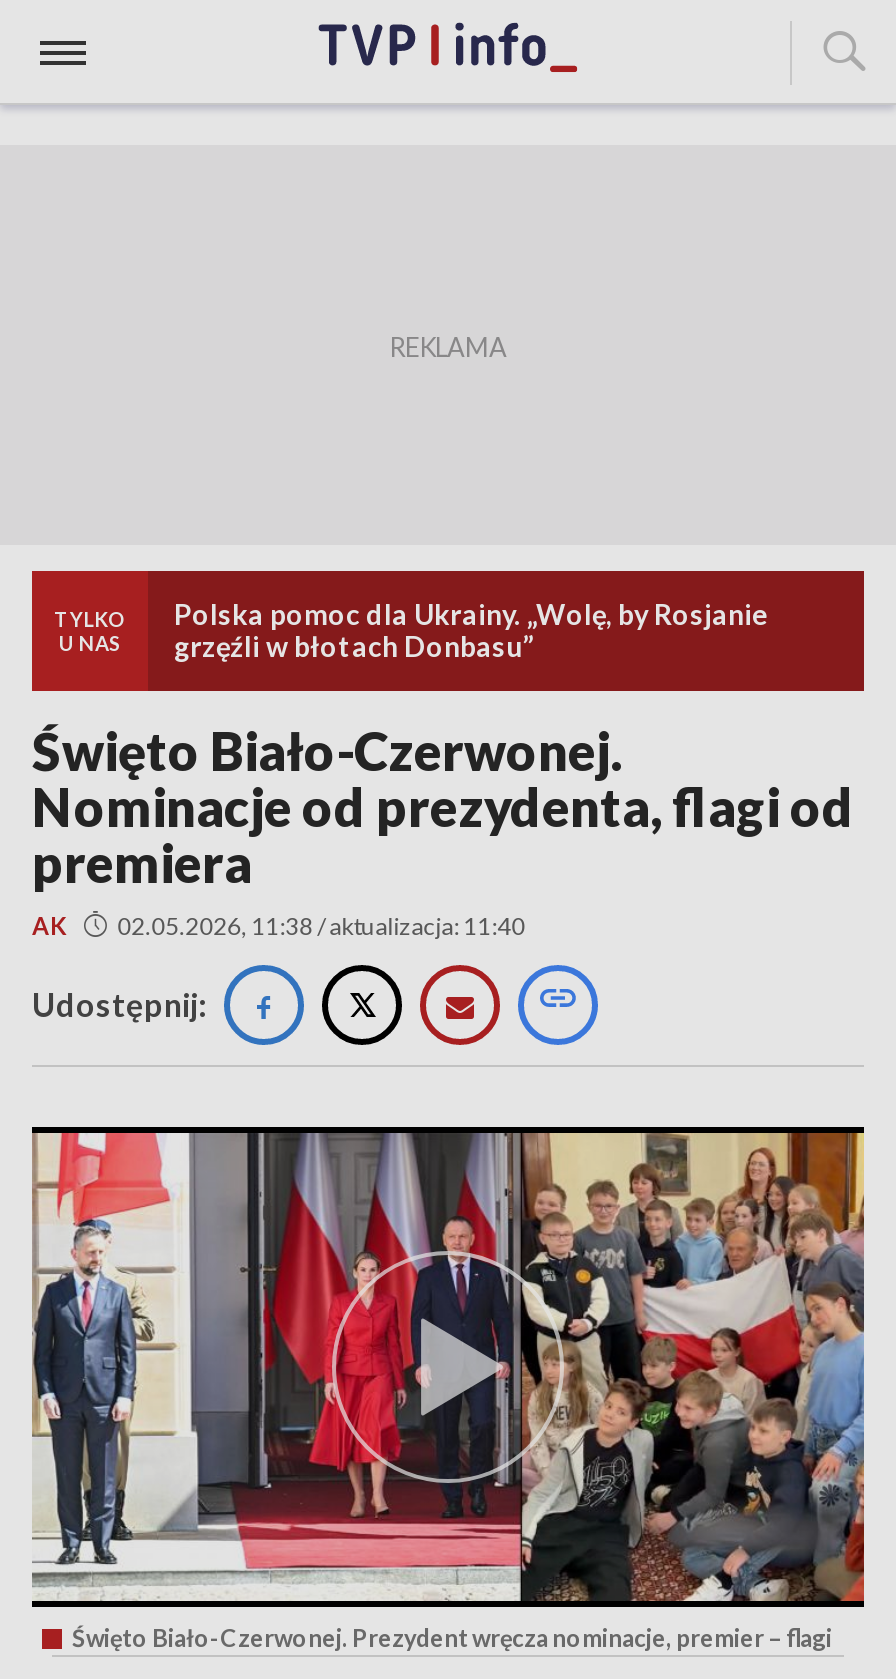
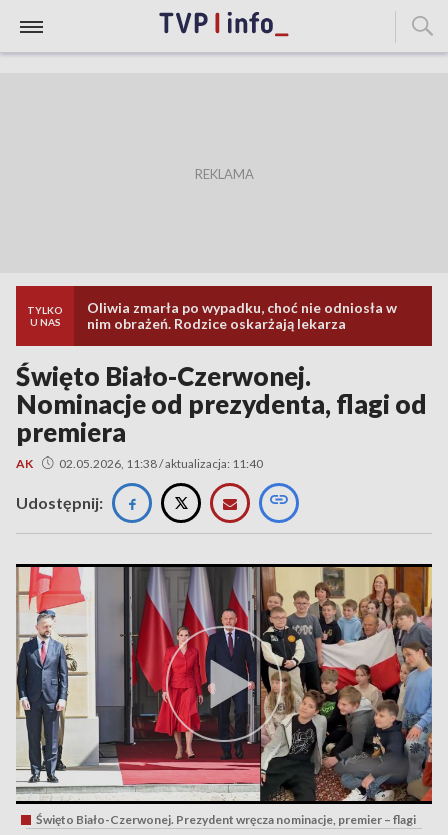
[174,597,768,663] Polska pomoc dla Ukrainy. „Wolę, by Rosjanie | grzęźli w błotach Donbasu” -> [87,299,397,332] Oliwia zmarła po wypadku, choć nie odniosła w | nim obrażeń. Rodzice oskarżają lekarza

